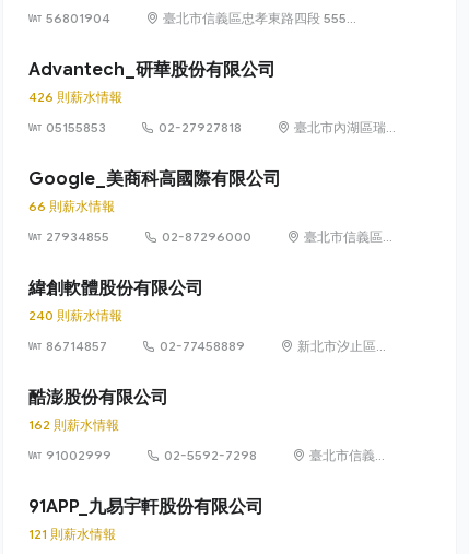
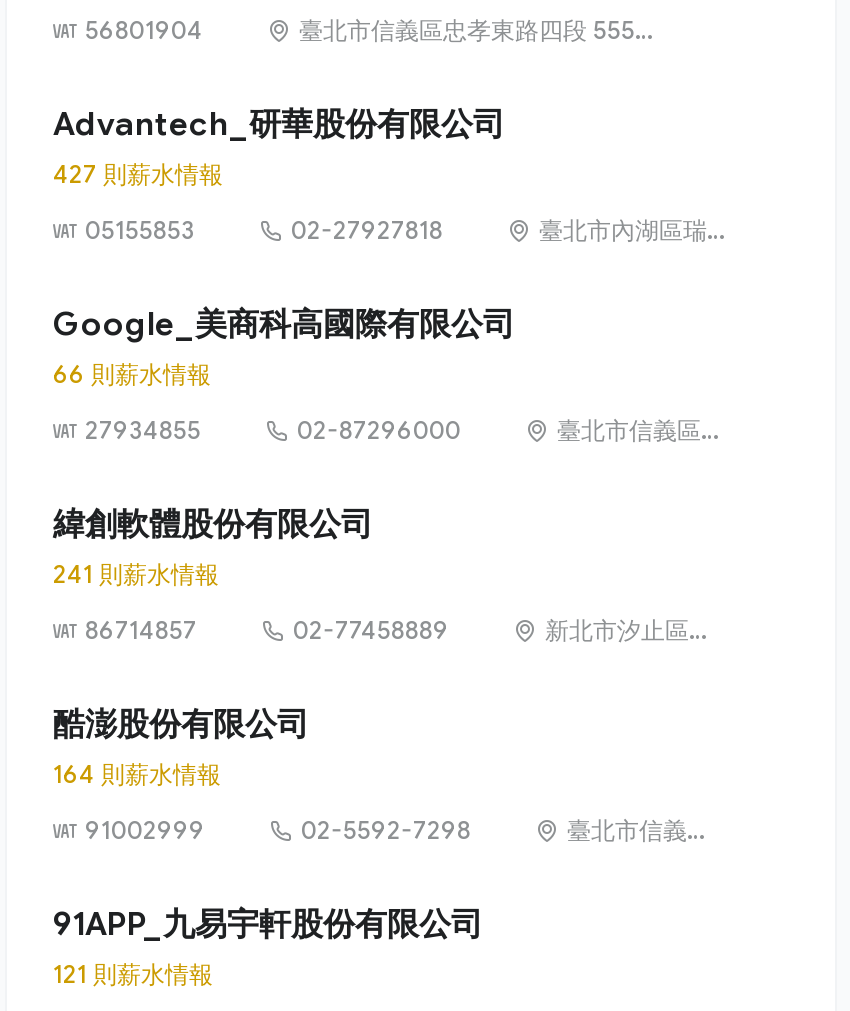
[28,89,122,105] 426 則薪水情報 -> [53,159,223,189] 427 則薪水情報
[28,307,122,324] 240 則薪水情報 -> [53,559,219,589] 241 則薪水情報
[28,416,119,433] 162 則薪水情報 -> [53,759,221,789] 164 則薪水情報

